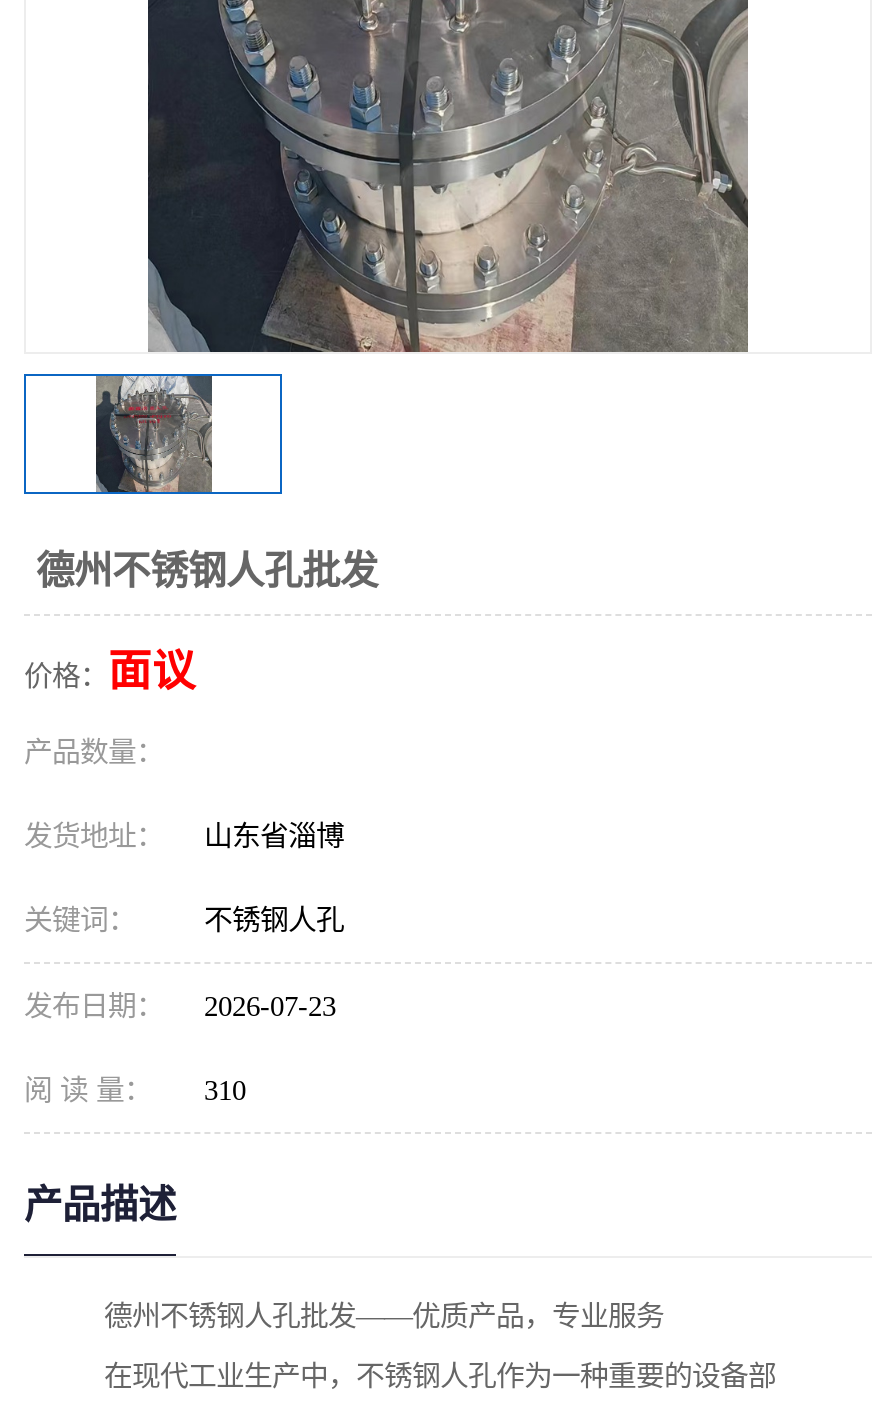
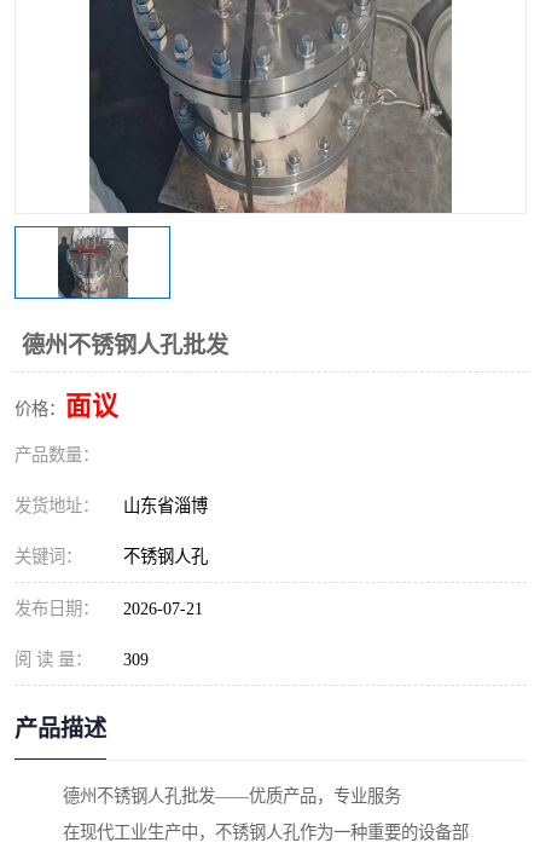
[24,990,336,1022] 发布日期： 2026-07-23 -> [14,599,203,618] 发布日期： 2026-07-21
[24,1074,246,1106] 阅 读 量： 310 -> [14,650,149,669] 阅 读 量： 309

